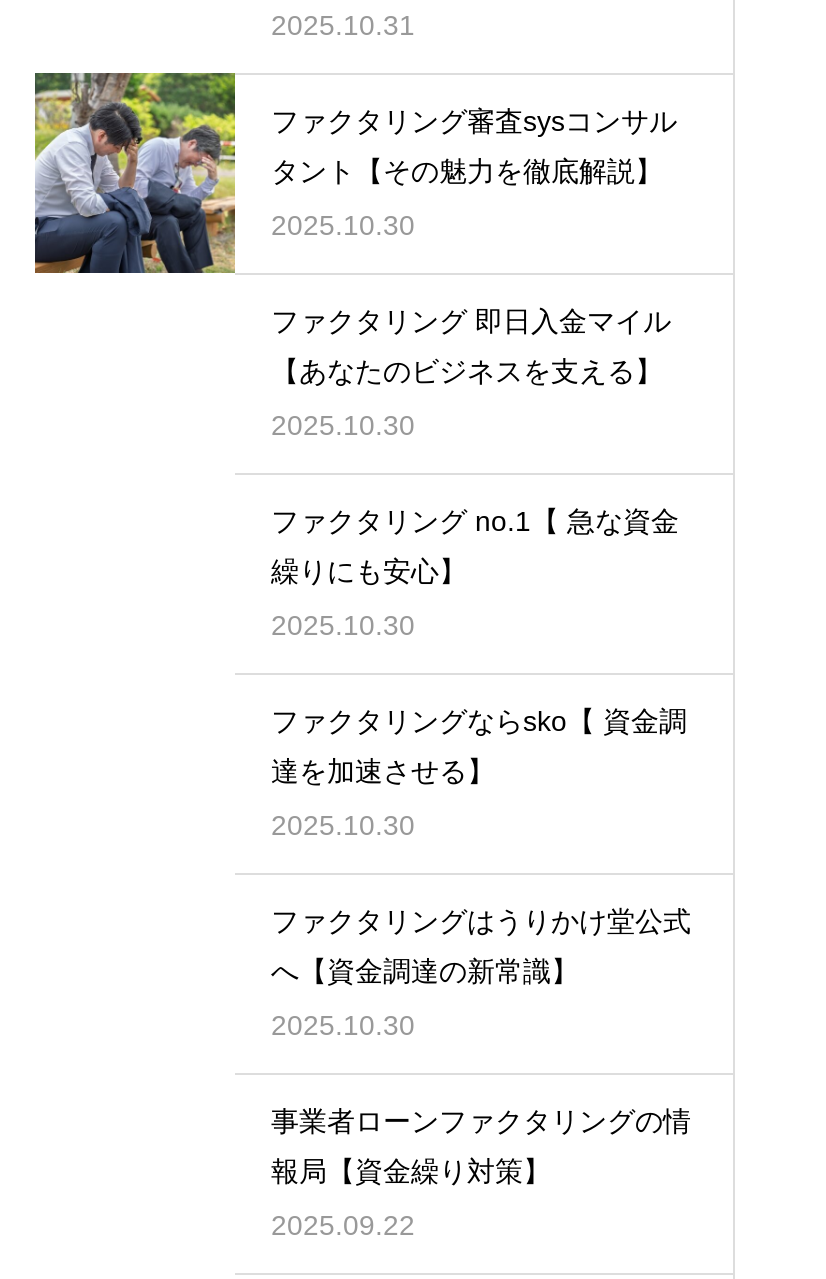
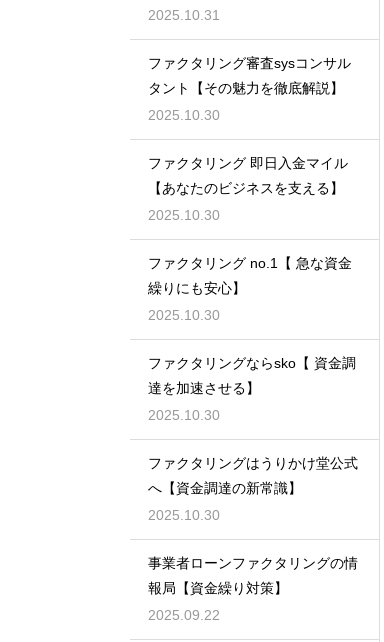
[33,71,237,275] [image] -> none

